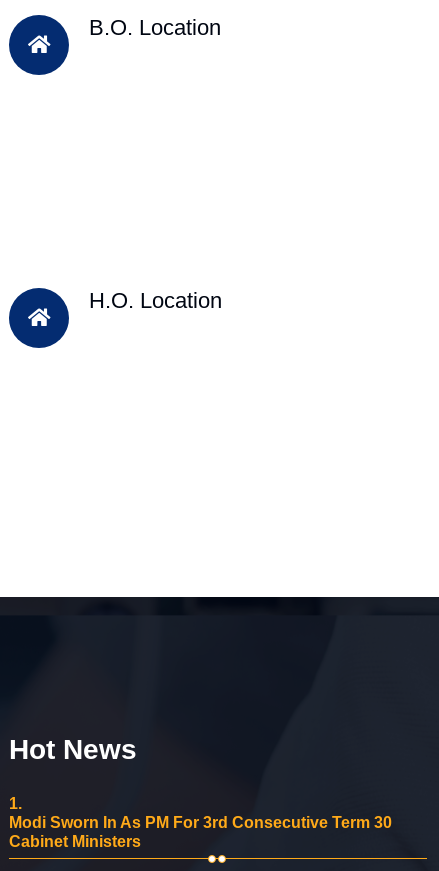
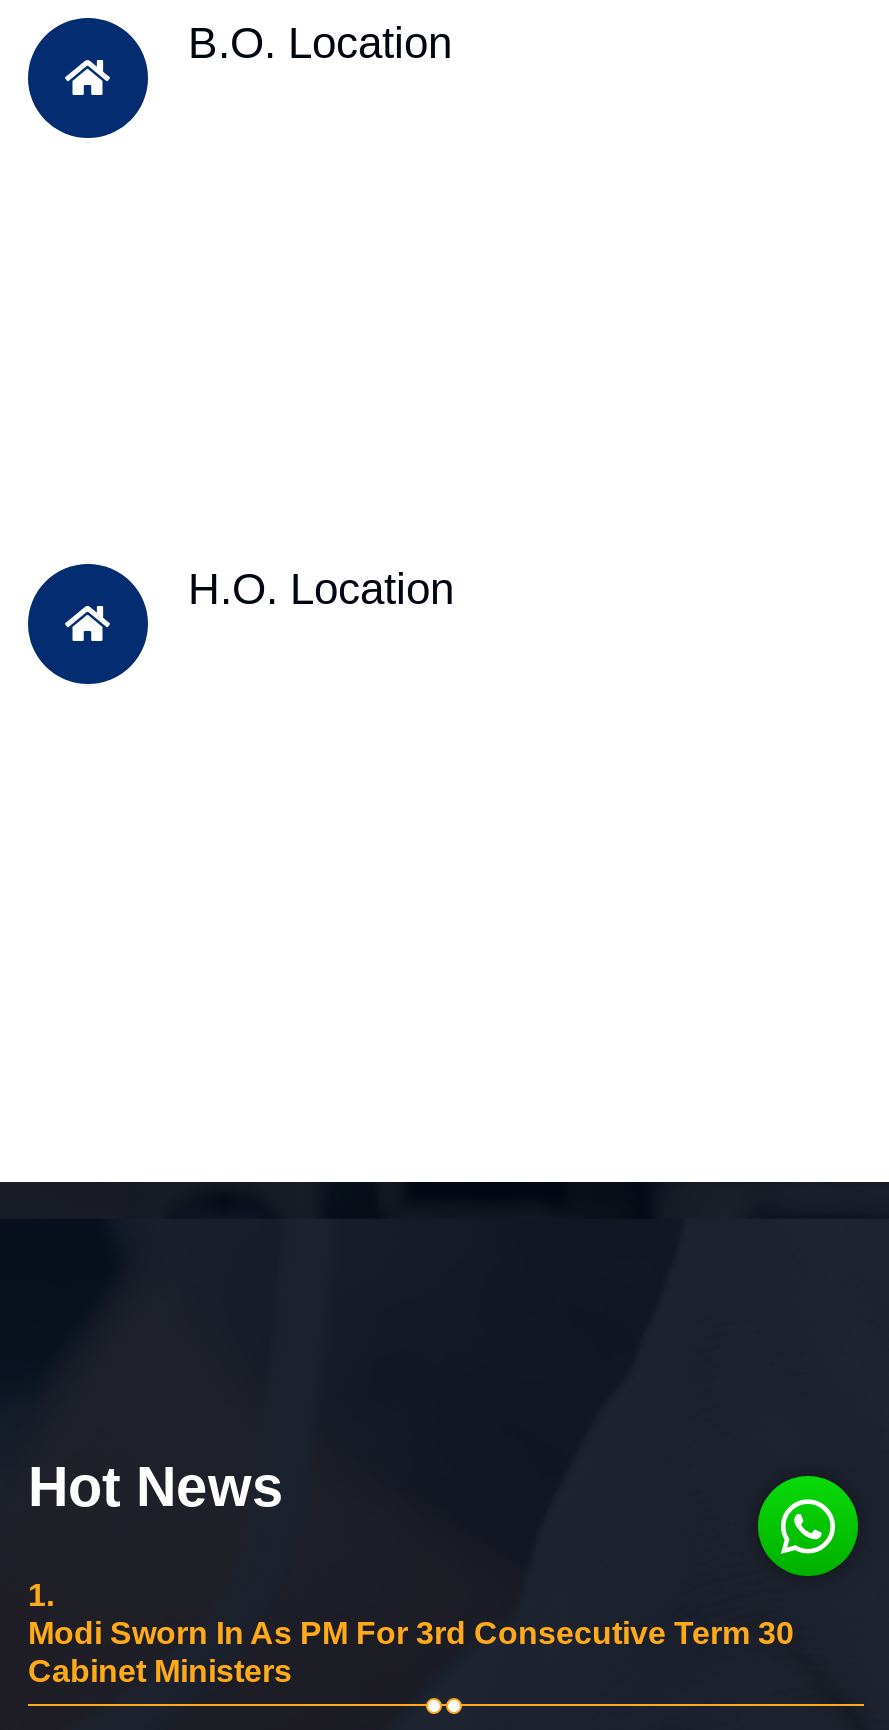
none -> [756,1474,860,1578] [image]

